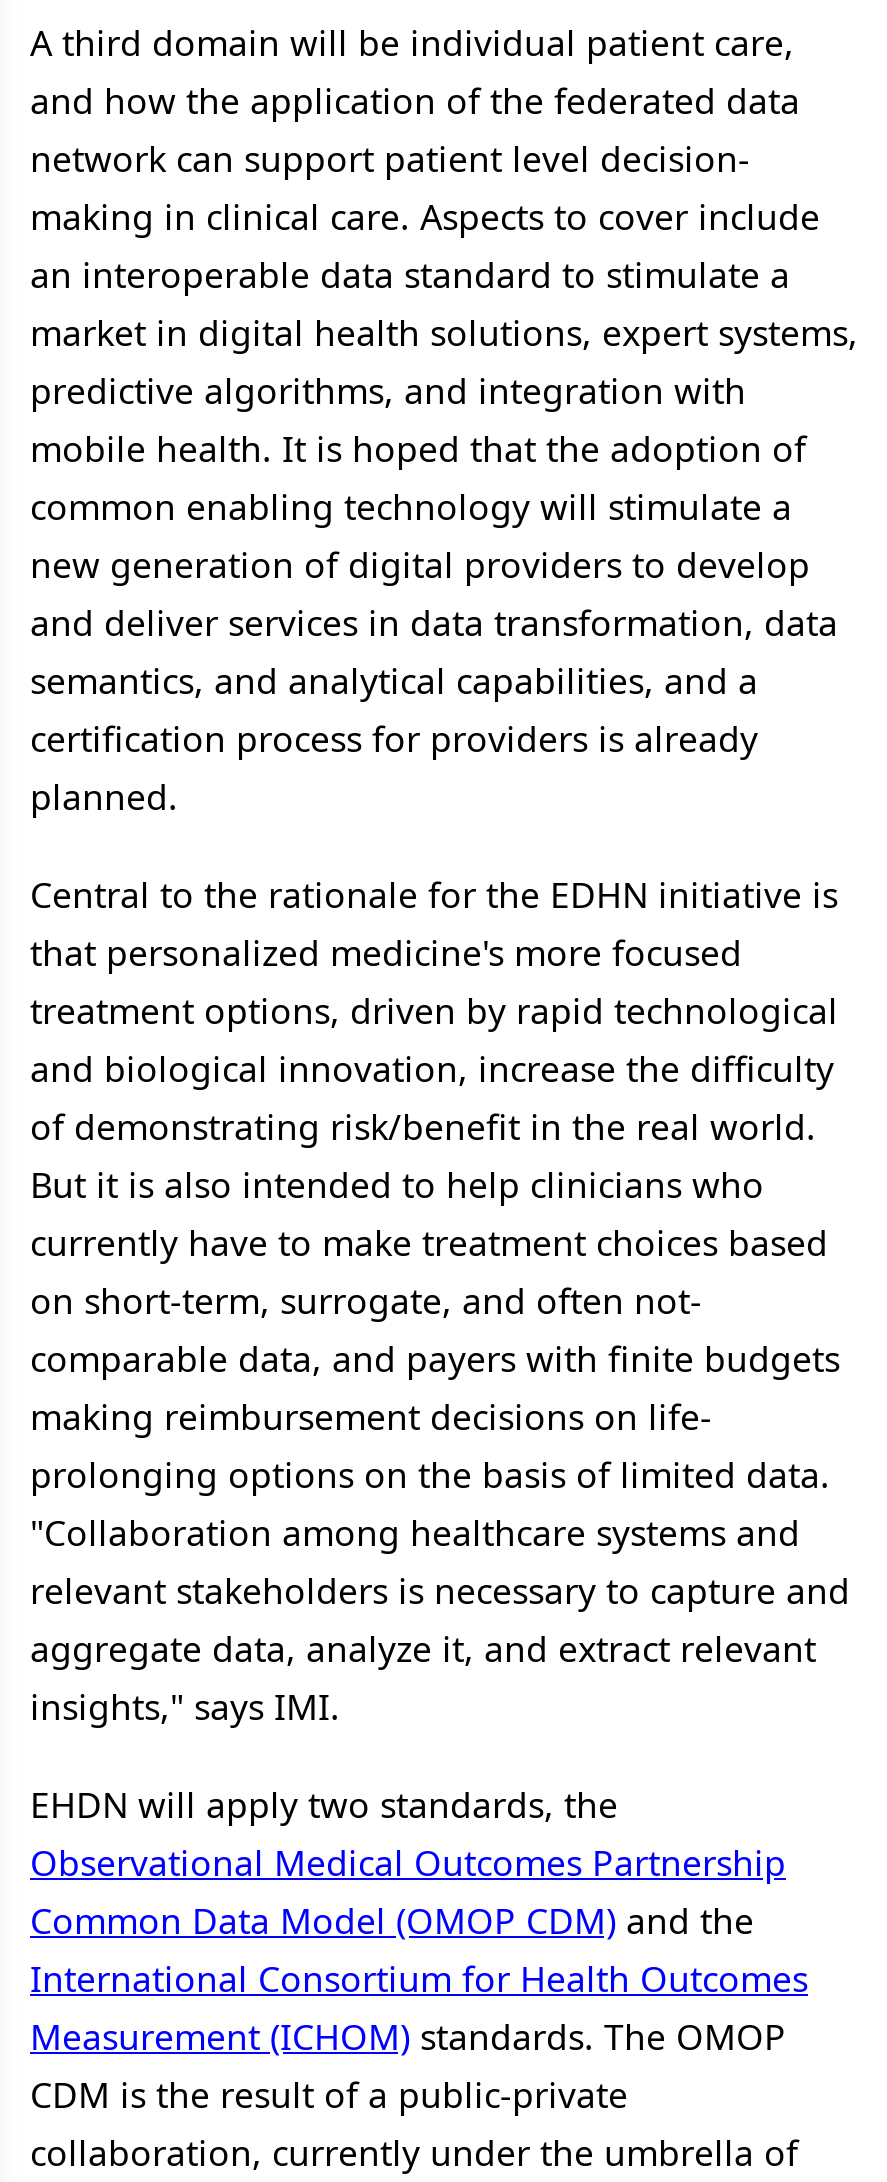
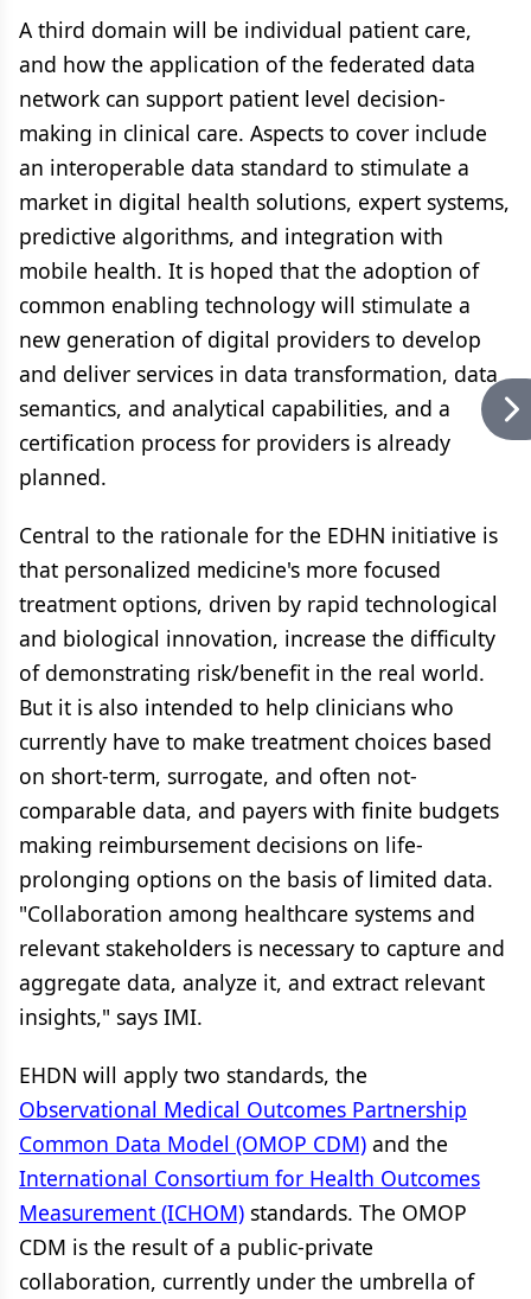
none -> [480,377,527,441] [image]

